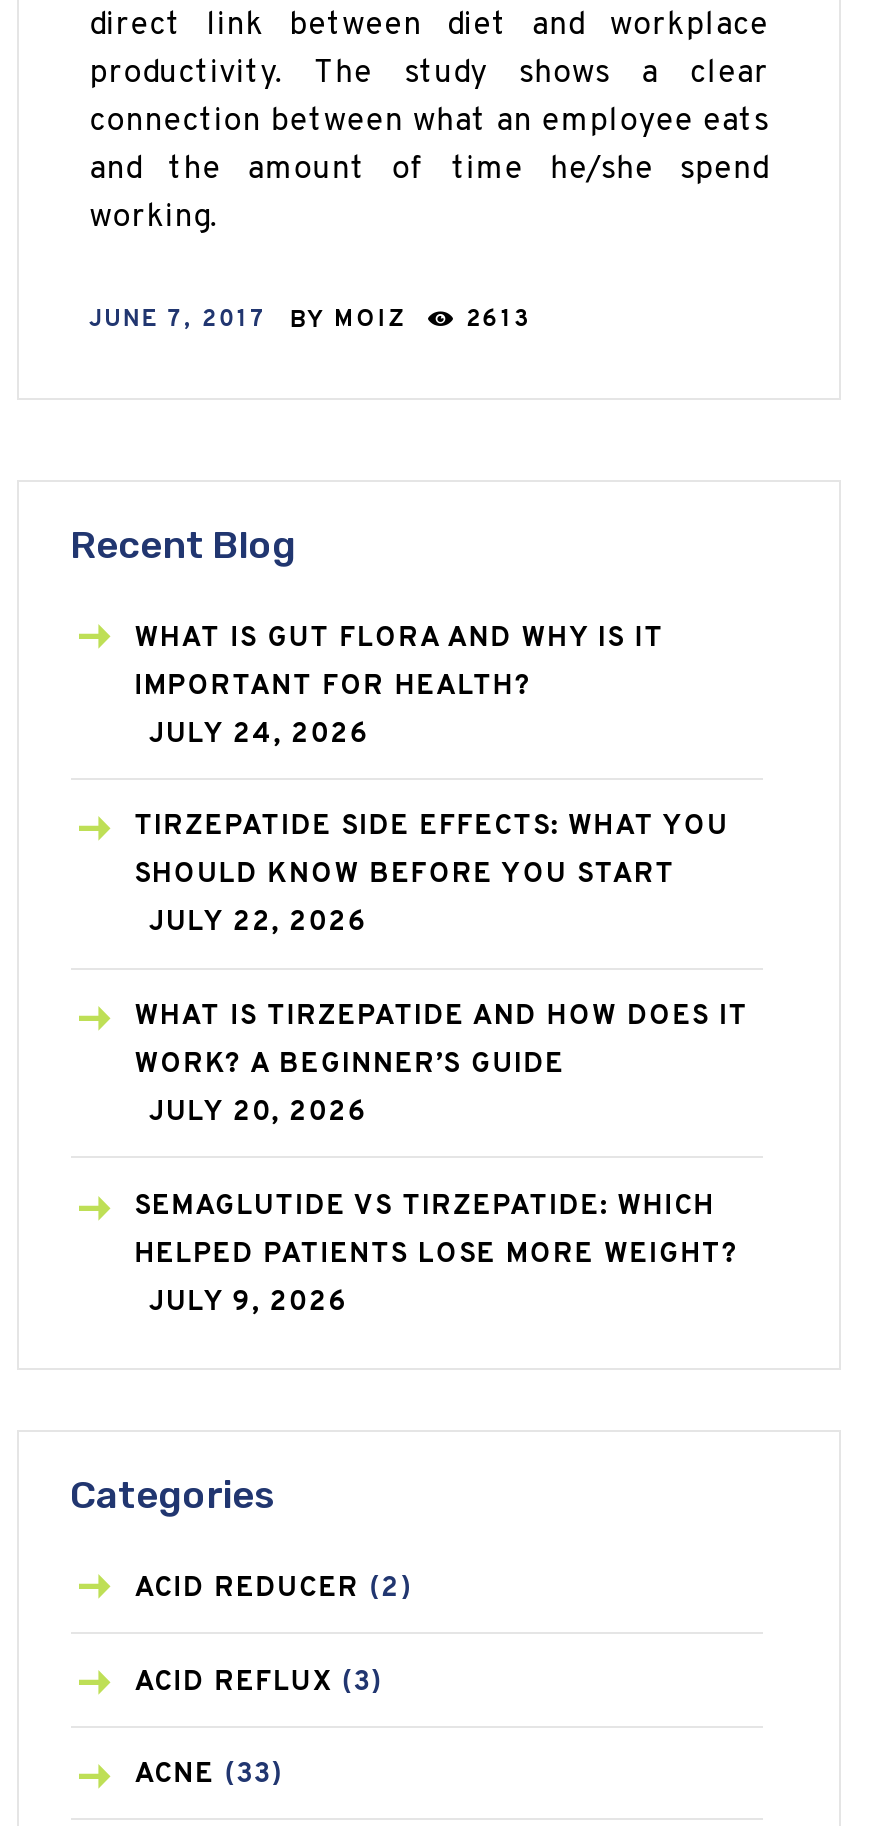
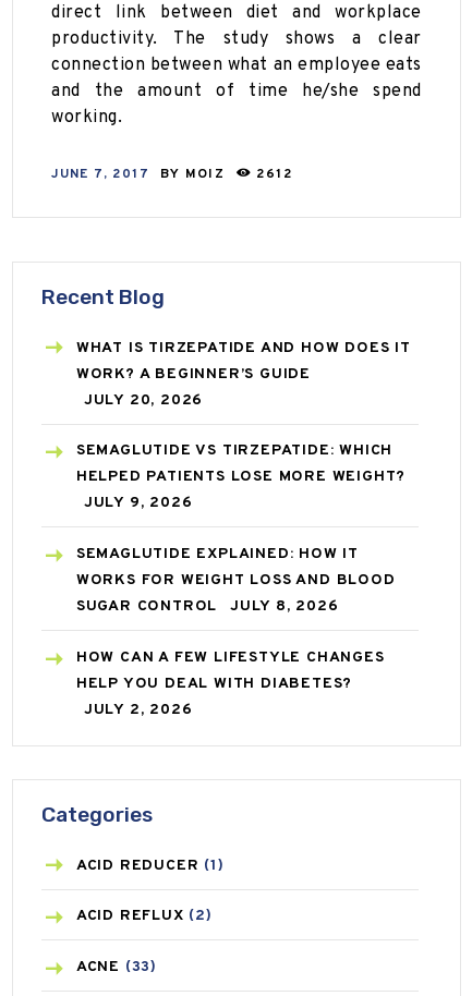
[89,304,533,336] JUNE 7, 2017 BY MOIZ 2613 -> [51,166,292,183] JUNE 7, 2017 BY MOIZ 2612
[134,621,729,940] WHAT IS GUT FLORA AND WHY IS IT | IMPORTANT FOR HEALTH? | JULY 24, 2026 | TIRZEPATIDE SIDE EFFECTS: WHAT YOU | SHOULD KNOW BEFORE YOU START | JULY 22, 2026 -> none
moved [134,1000,748,1319] -> [76,338,411,512]: WHAT IS TIRZEPATIDE AND HOW DOES IT | WORK? A BEGINNER’S GUIDE | JULY 20, 2026 | SEMAGLUTIDE VS TIRZEPATIDE: WHICH | HELPED PATIENTS LOSE MORE WEIGHT? | JULY 9, 2026
none -> [76,545,395,719] SEMAGLUTIDE EXPLAINED: HOW IT | WORKS FOR WEIGHT LOSS AND BLOOD | SUGAR CONTROL | JULY 8, 2026 | HOW CAN A FEW LIFESTYLE CHANGES | HELP YOU DEAL WITH DIABETES? | JULY 2, 2026
[134,1571,412,1605] ACID REDUCER (2) -> [76,856,224,875] ACID REDUCER (1)
[134,1665,382,1699] ACID REFLUX (3) -> [76,907,212,925] ACID REFLUX (2)

